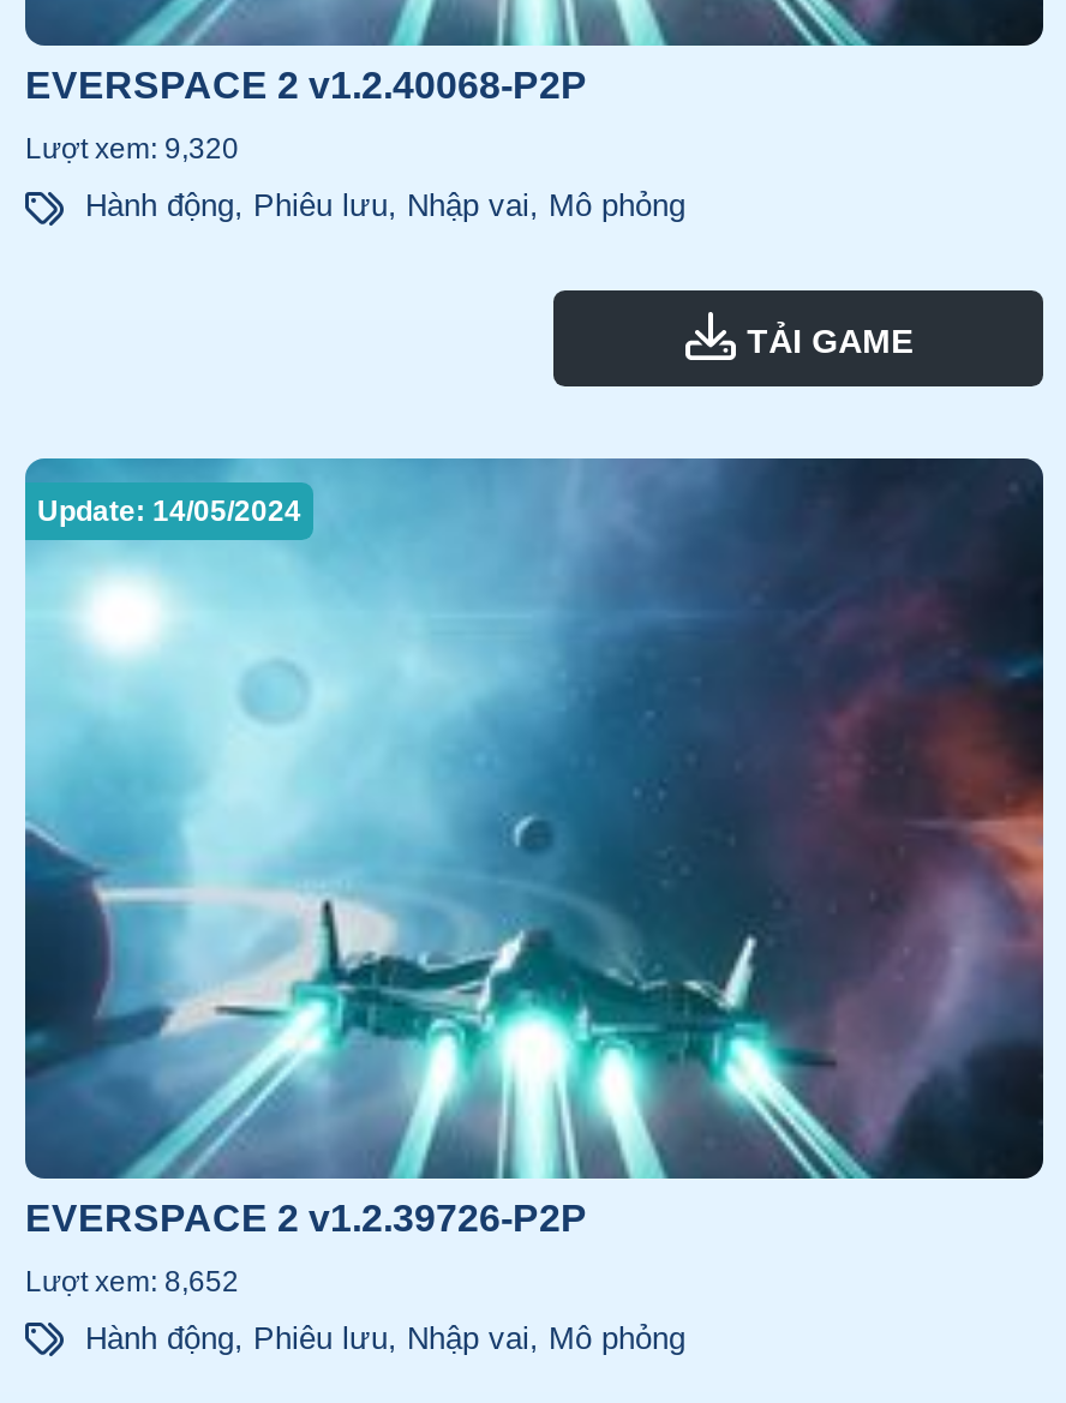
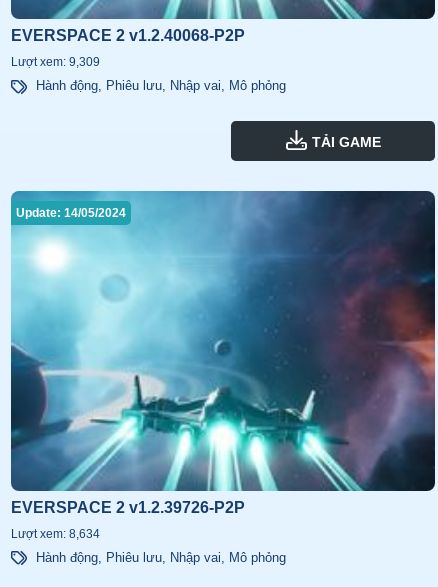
[25,132,239,166] Lượt xem: 9,320 -> [11,55,100,69] Lượt xem: 9,309
[25,1265,239,1298] Lượt xem: 8,652 -> [11,527,100,541] Lượt xem: 8,634

